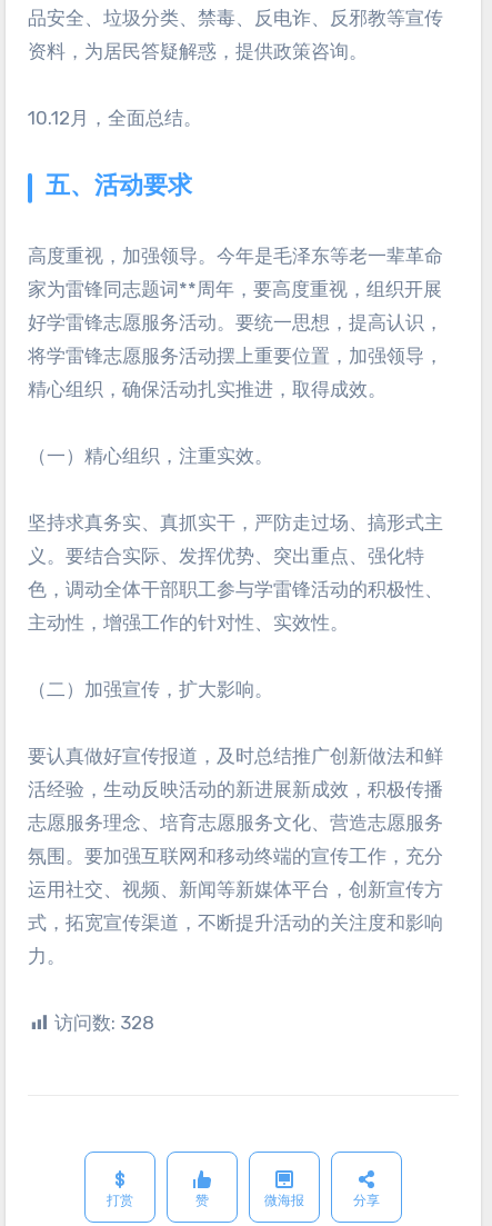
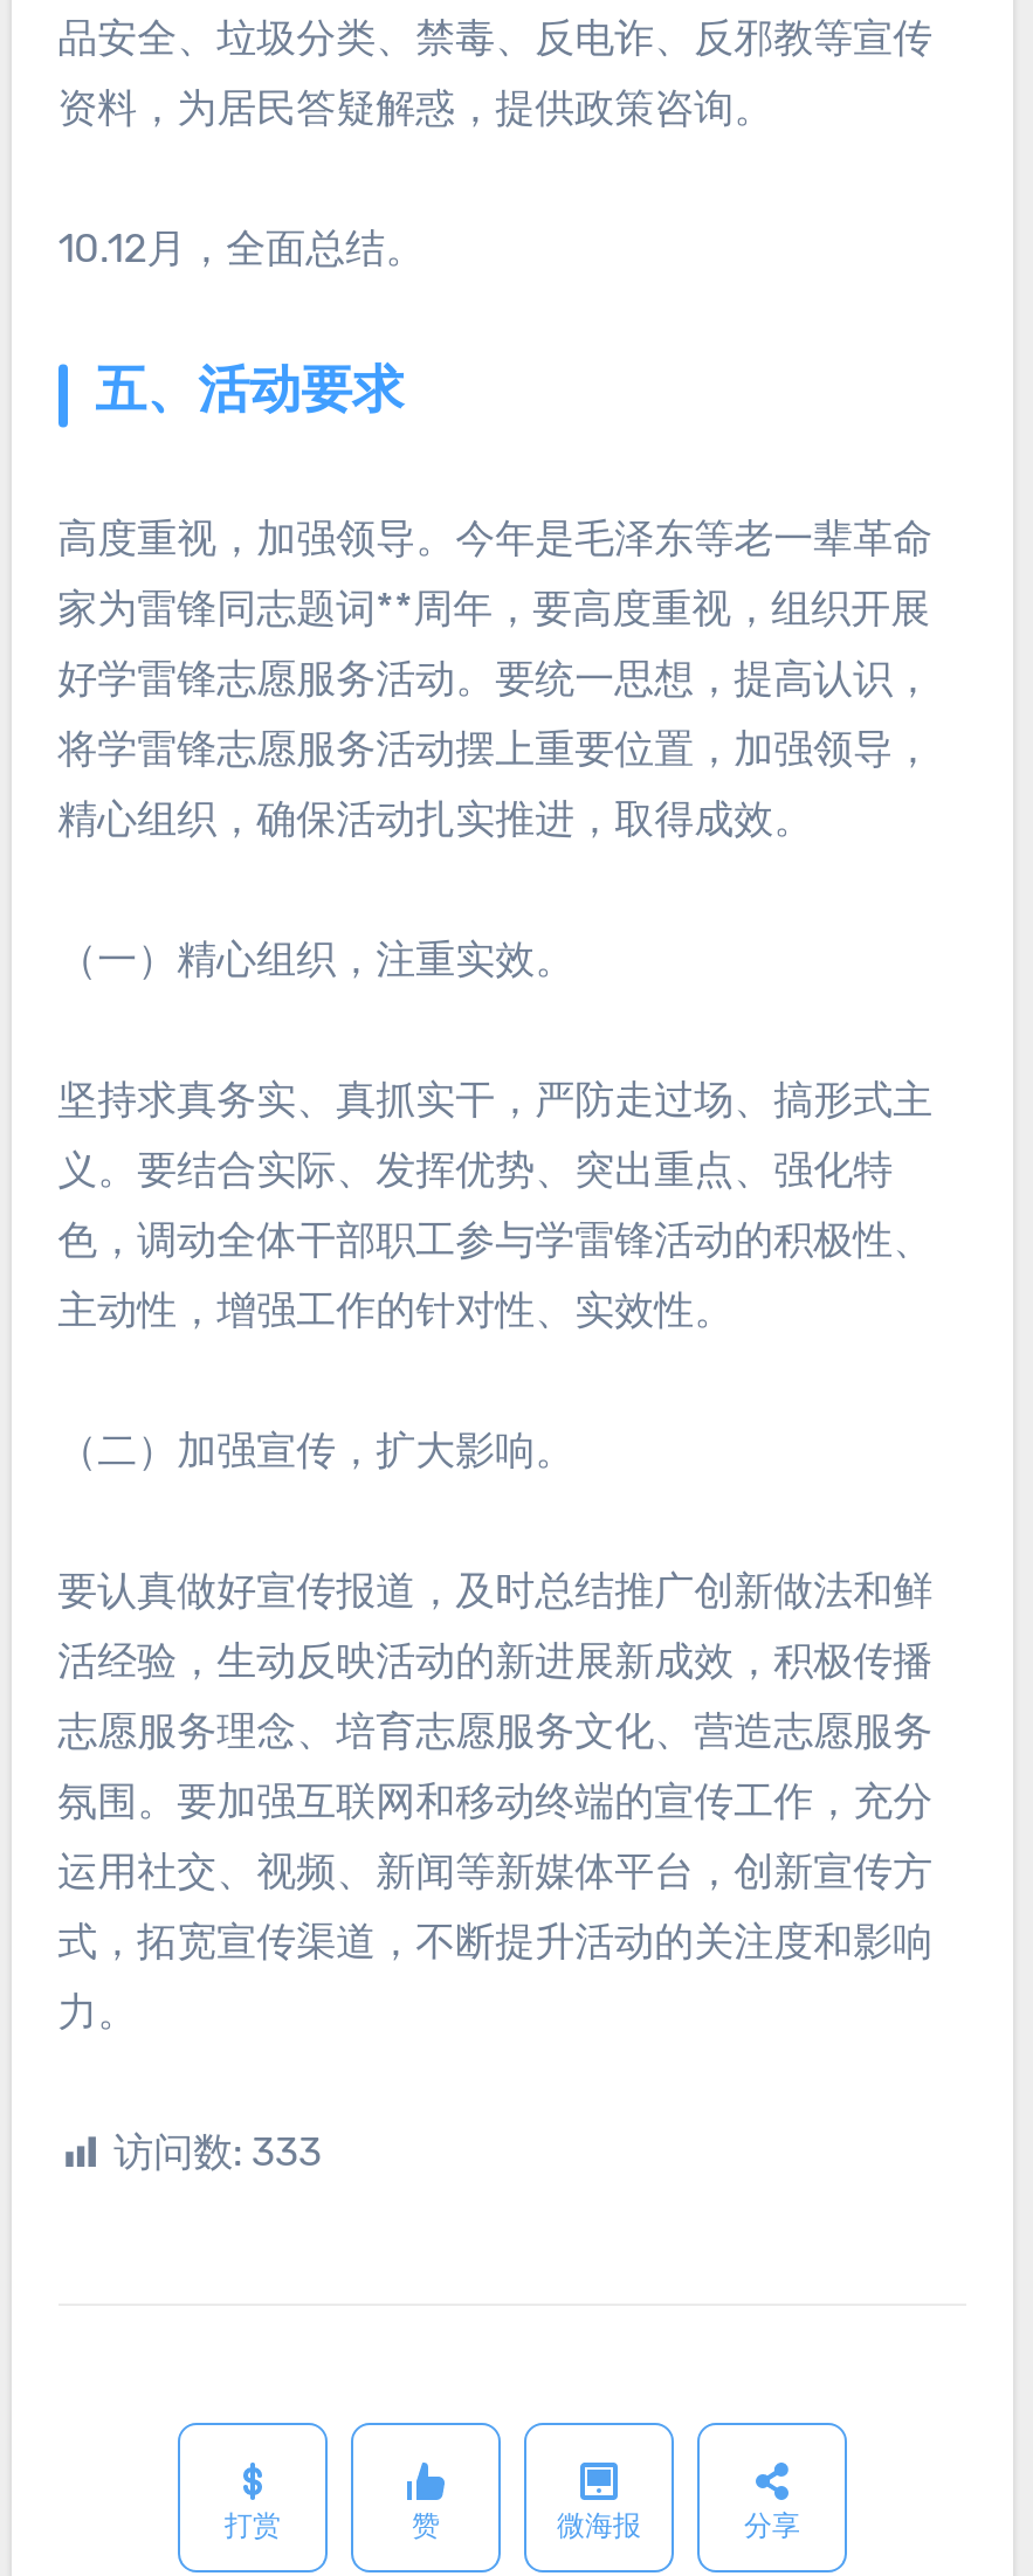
[54,1012,154,1034] 访问数: 328 -> [114,2129,322,2175] 访问数: 333

